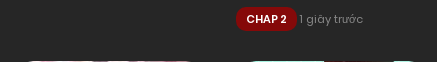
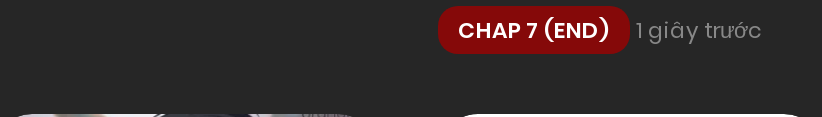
[246,11,363,27] CHAP 2 1 giây trước -> [458,15,762,47] CHAP 7 (END) 1 giây trước

